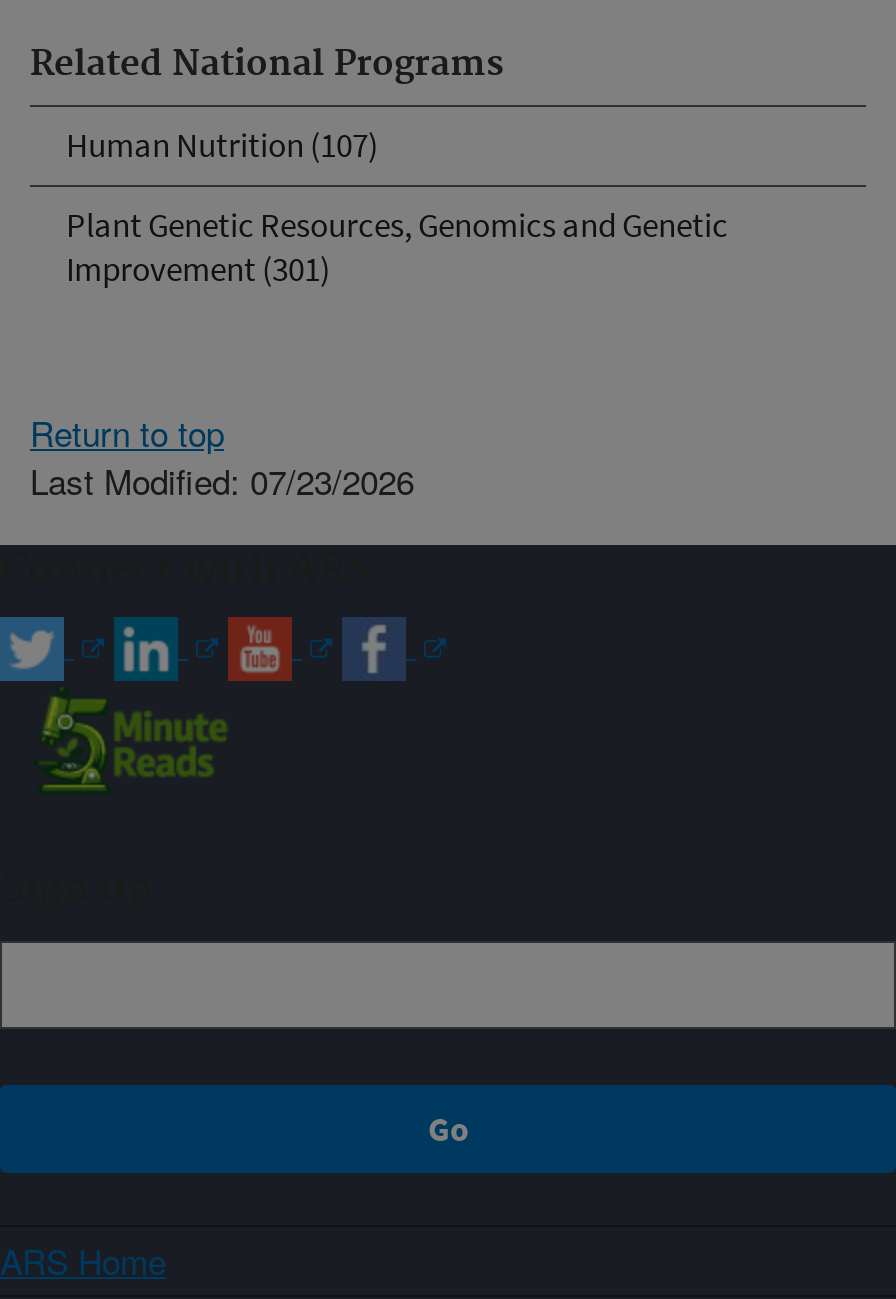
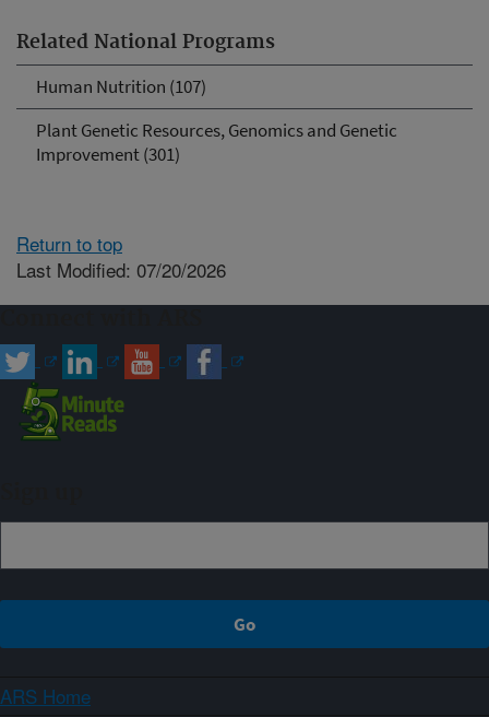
[30,454,414,504] Last Modified: 07/23/2026 -> [16,255,226,283] Last Modified: 07/20/2026

